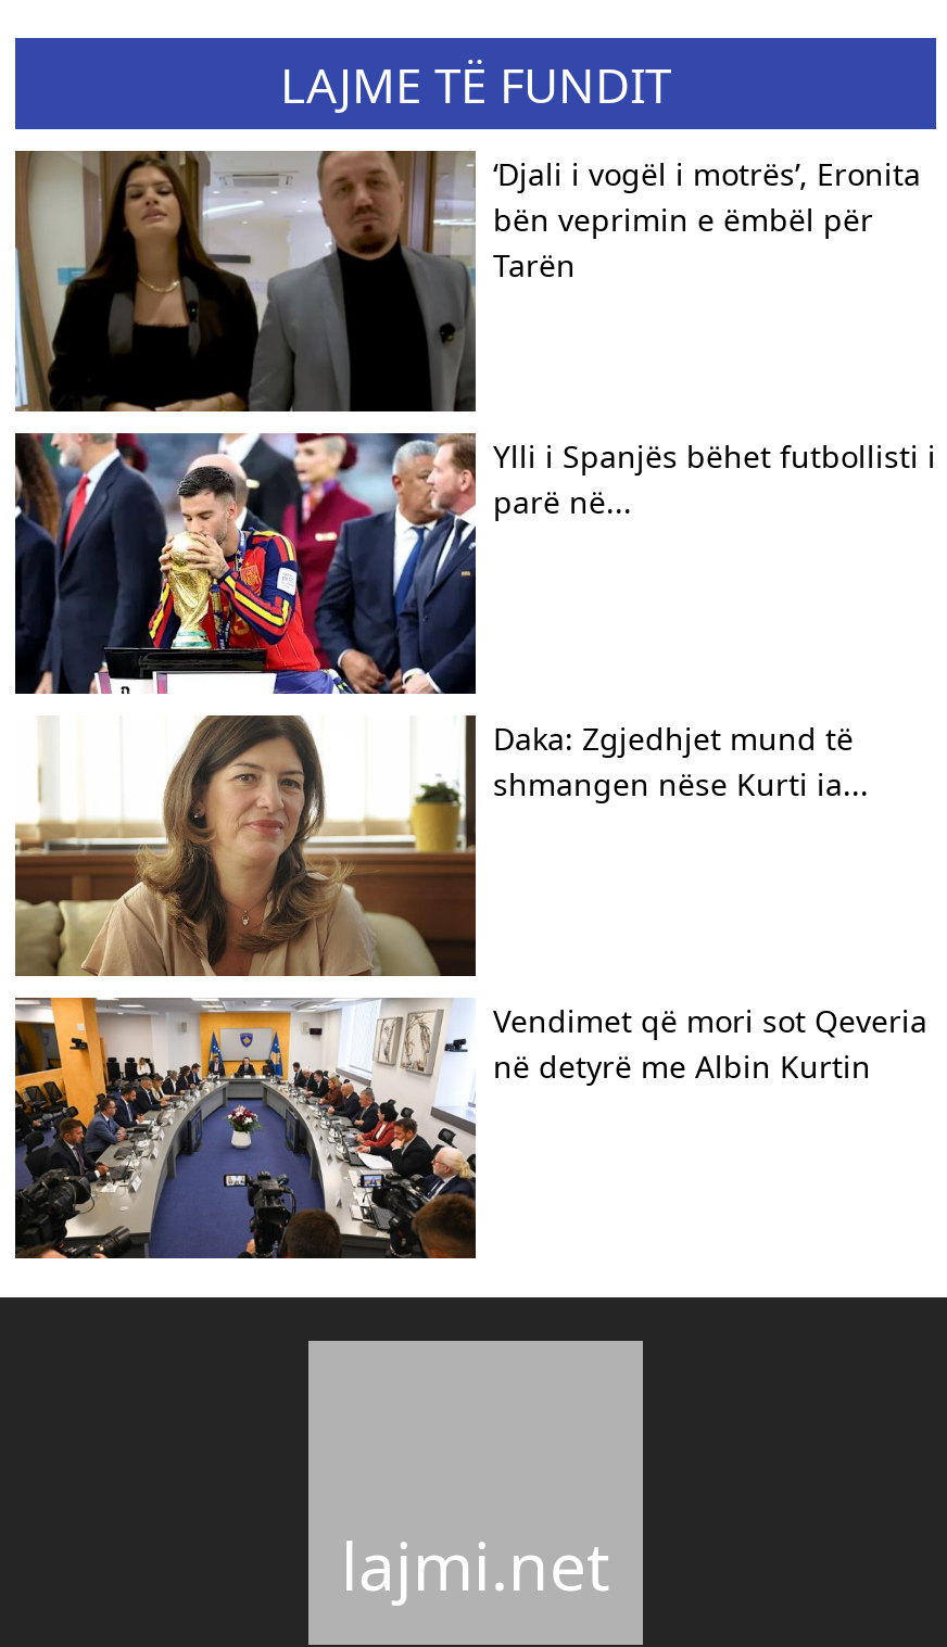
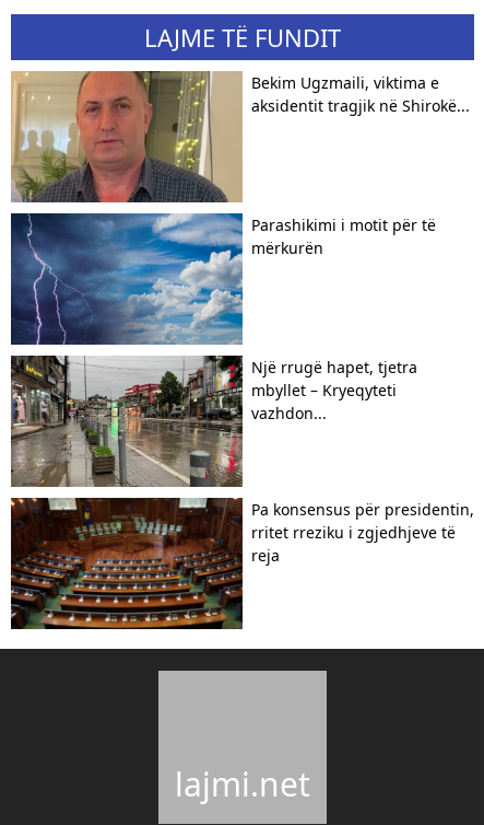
[15,149,921,414] [image] | ‘Djali i vogël i motrës’, Eronita | bën veprimin e ëmbël për | Tarën -> [10,71,470,204] [image] | Bekim Ugzmaili, viktima e | aksidentit tragjik në Shirokë...
[13,431,936,696] [image] | Ylli i Spanjës bëhet futbollisti i | parë në... -> [11,212,436,346] [image] | Parashikimi i motit për të | mërkurën
[15,713,869,976] [image] | Daka: Zgjedhjet mund të | shmangen nëse Kurti ia... -> [10,355,417,487] [image] | Një rrugë hapet, tjetra | mbyllet – Kryeqyteti | vazhdon...
[13,996,927,1260] [image] | Vendimet që mori sot Qeveria | në detyrë me Albin Kurtin -> [10,497,474,630] [image] | Pa konsensus për presidentin, | rritet rreziku i zgjedhjeve të | reja

